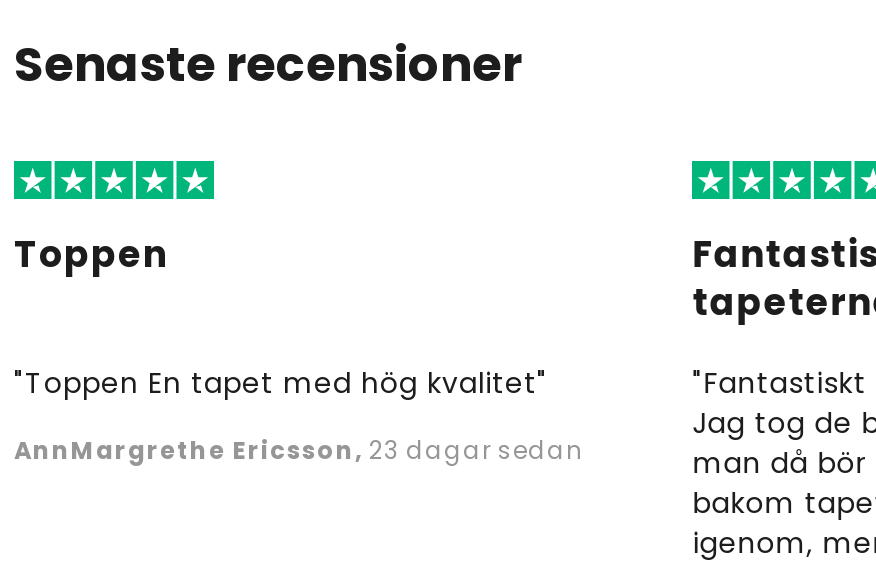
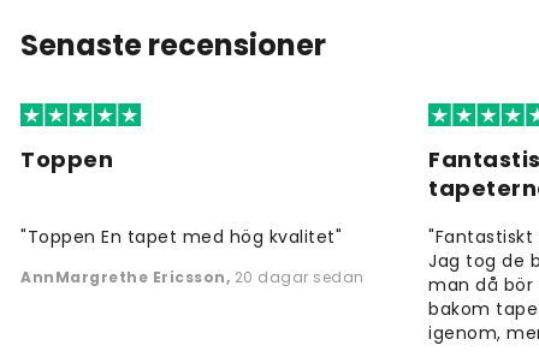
[14,433,583,467] AnnMargrethe Ericsson, 23 dagar sedan -> [20,267,364,287] AnnMargrethe Ericsson, 20 dagar sedan

